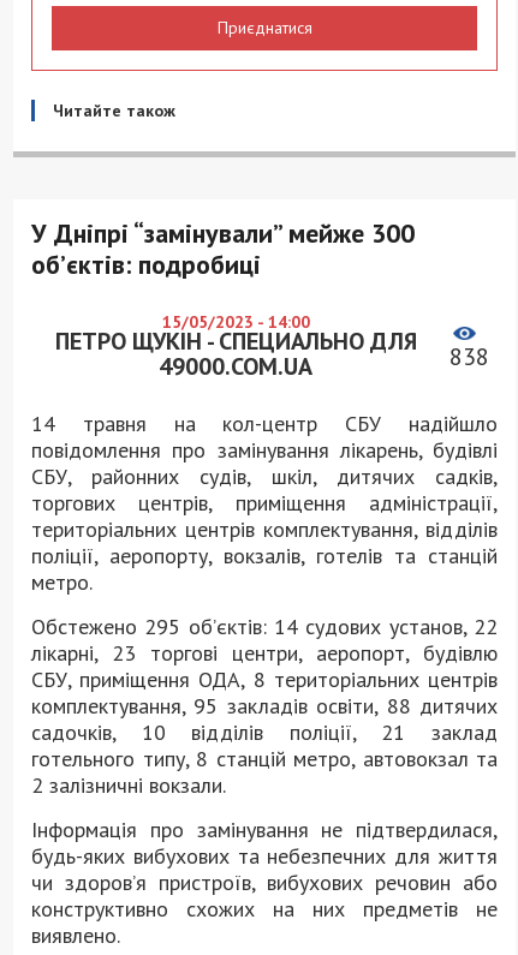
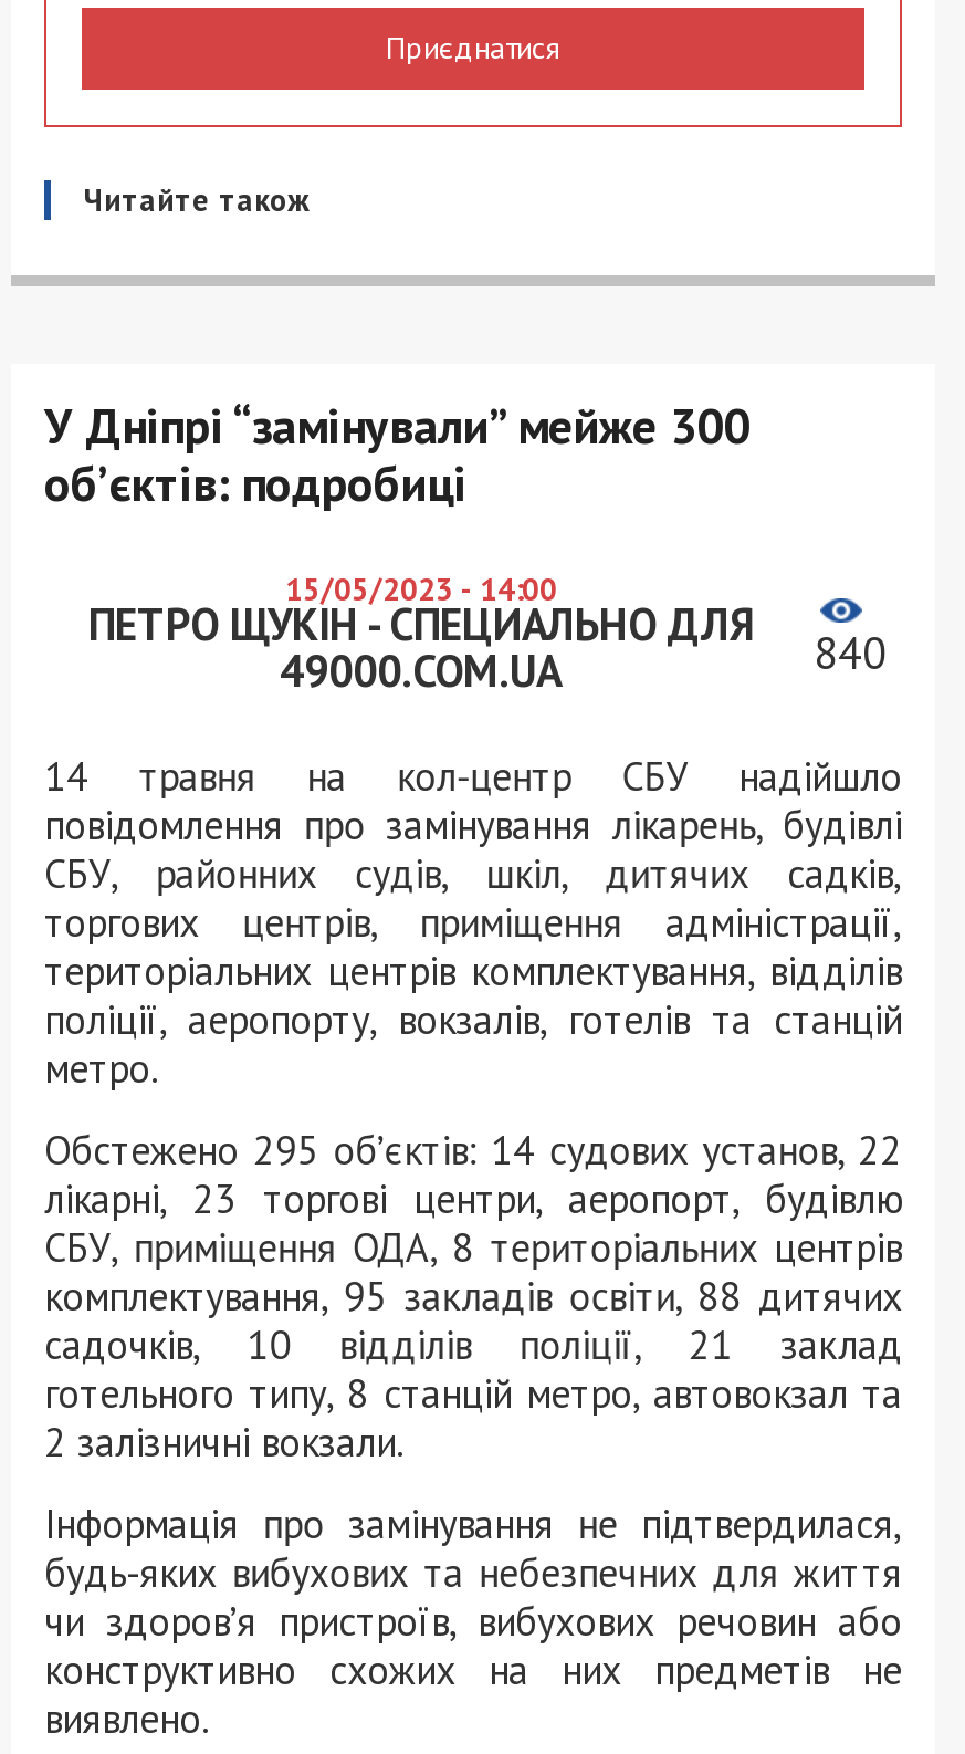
[55,326,489,372] ПЕТРО ЩУКІН - СПЕЦИАЛЬНО ДЛЯ 838 -> [88,596,887,682] ПЕТРО ЩУКІН - СПЕЦИАЛЬНО ДЛЯ 840

